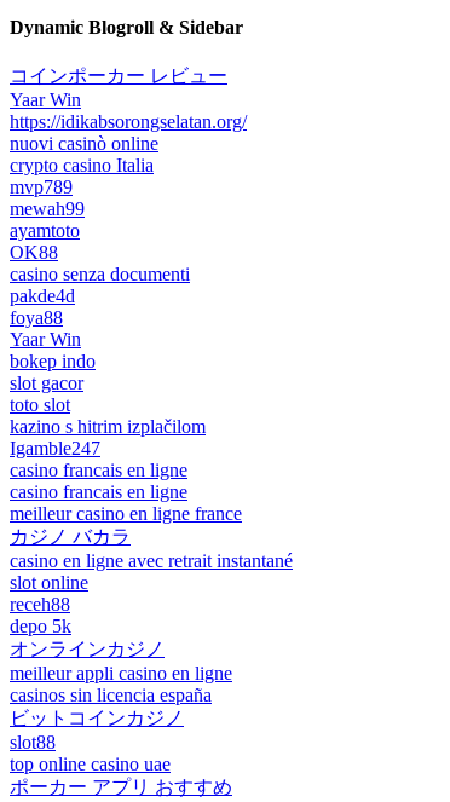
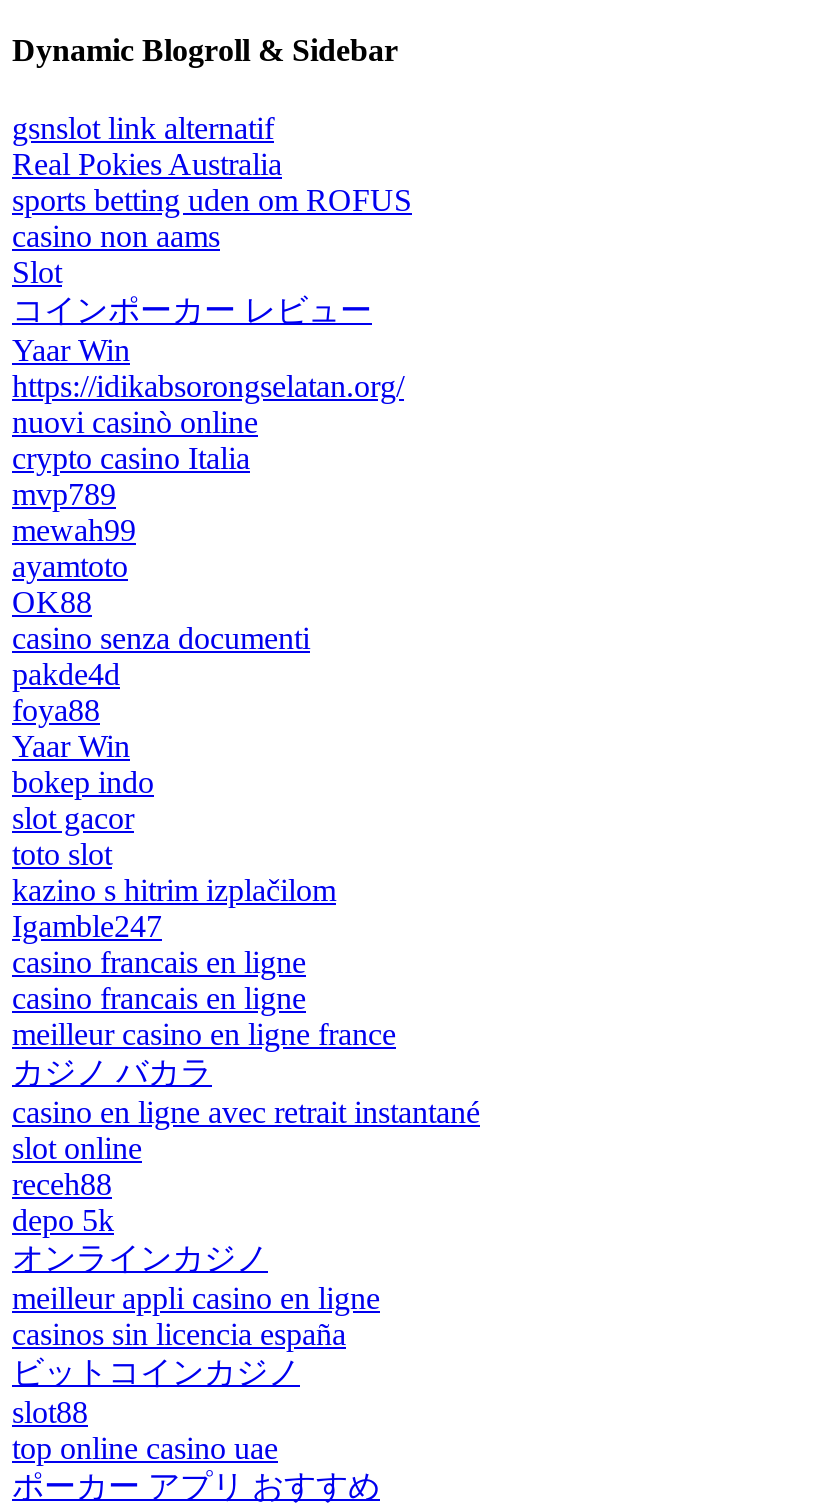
none -> [12,112,412,290] gsnslot link alternatif | Real Pokies Australia | sports betting uden om ROFUS | casino non aams | Slot

